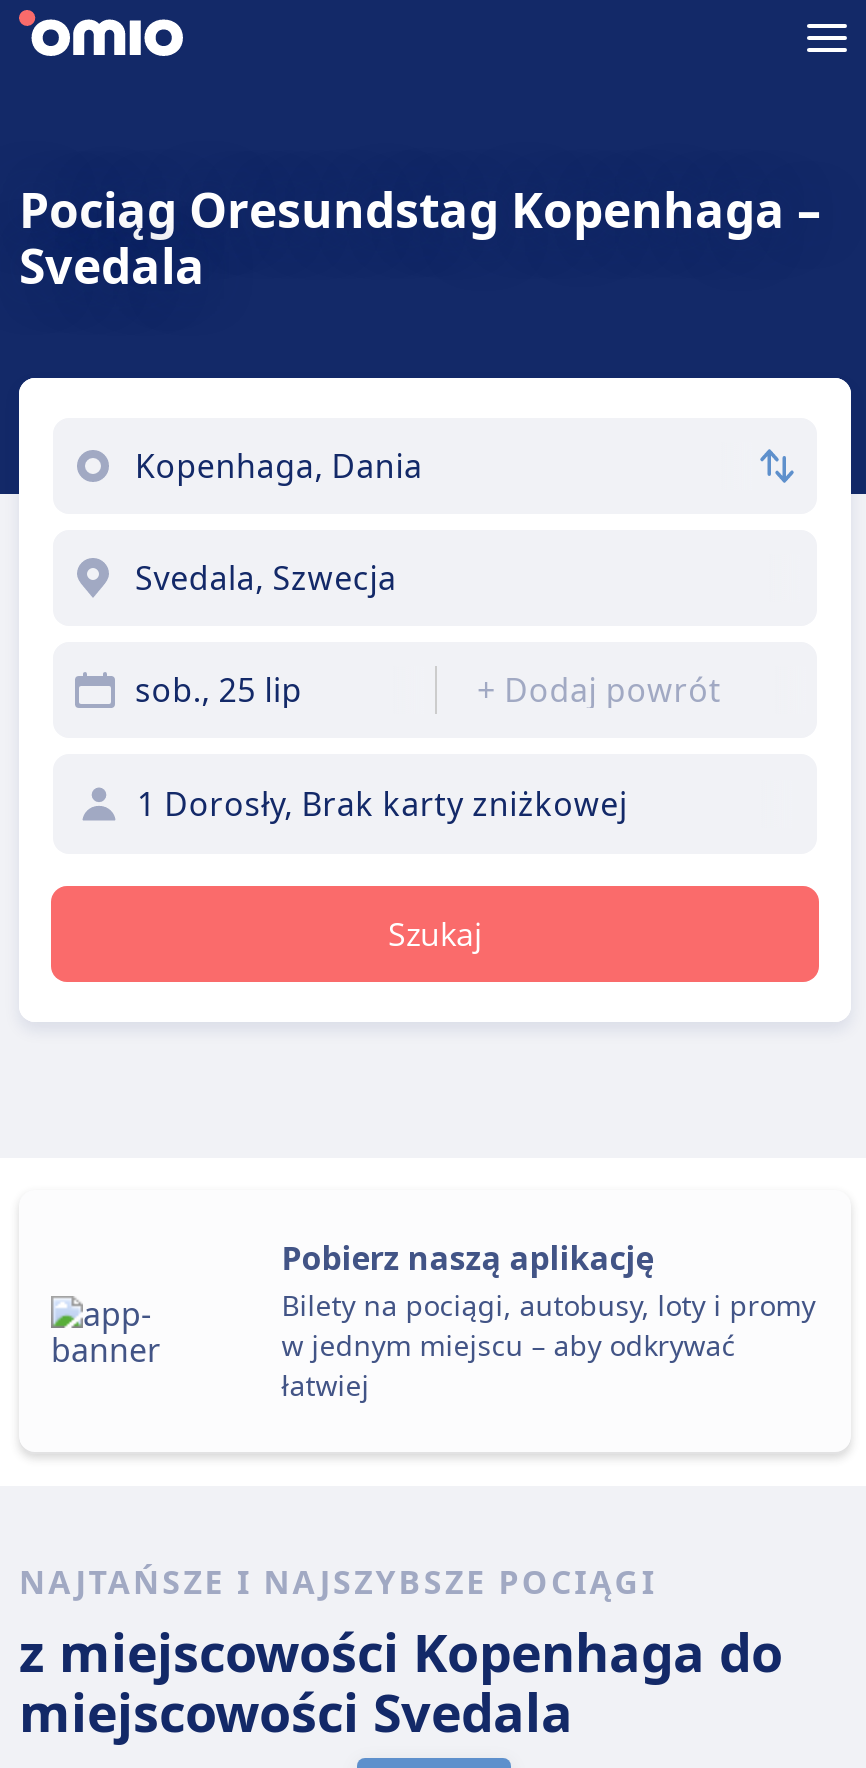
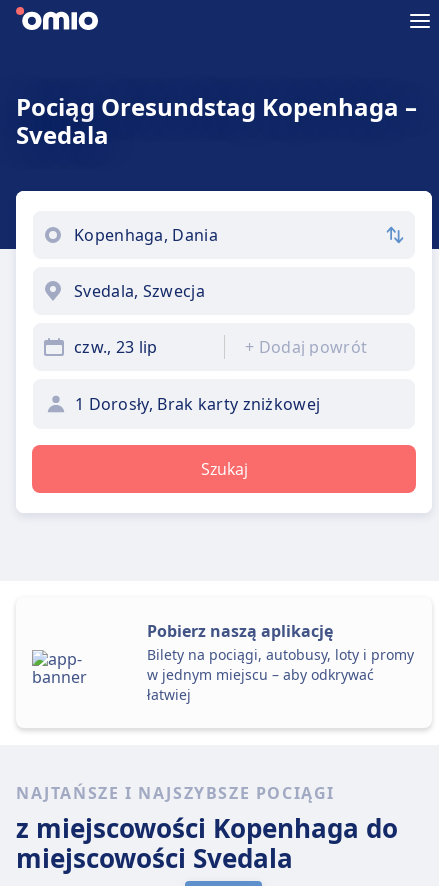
[135,668,302,712] sob., 25 lip -> [74,336,158,358] czw., 23 lip

